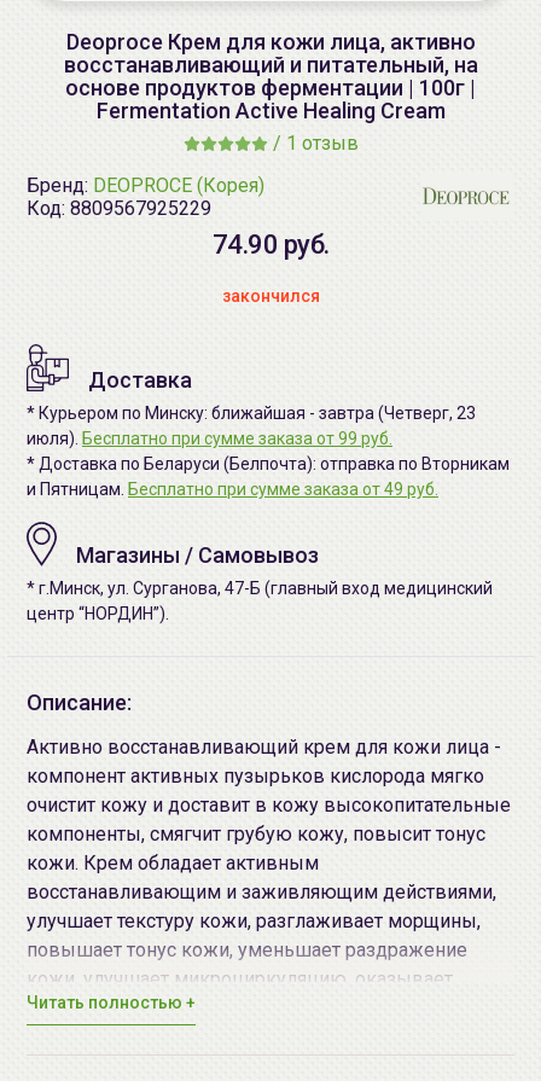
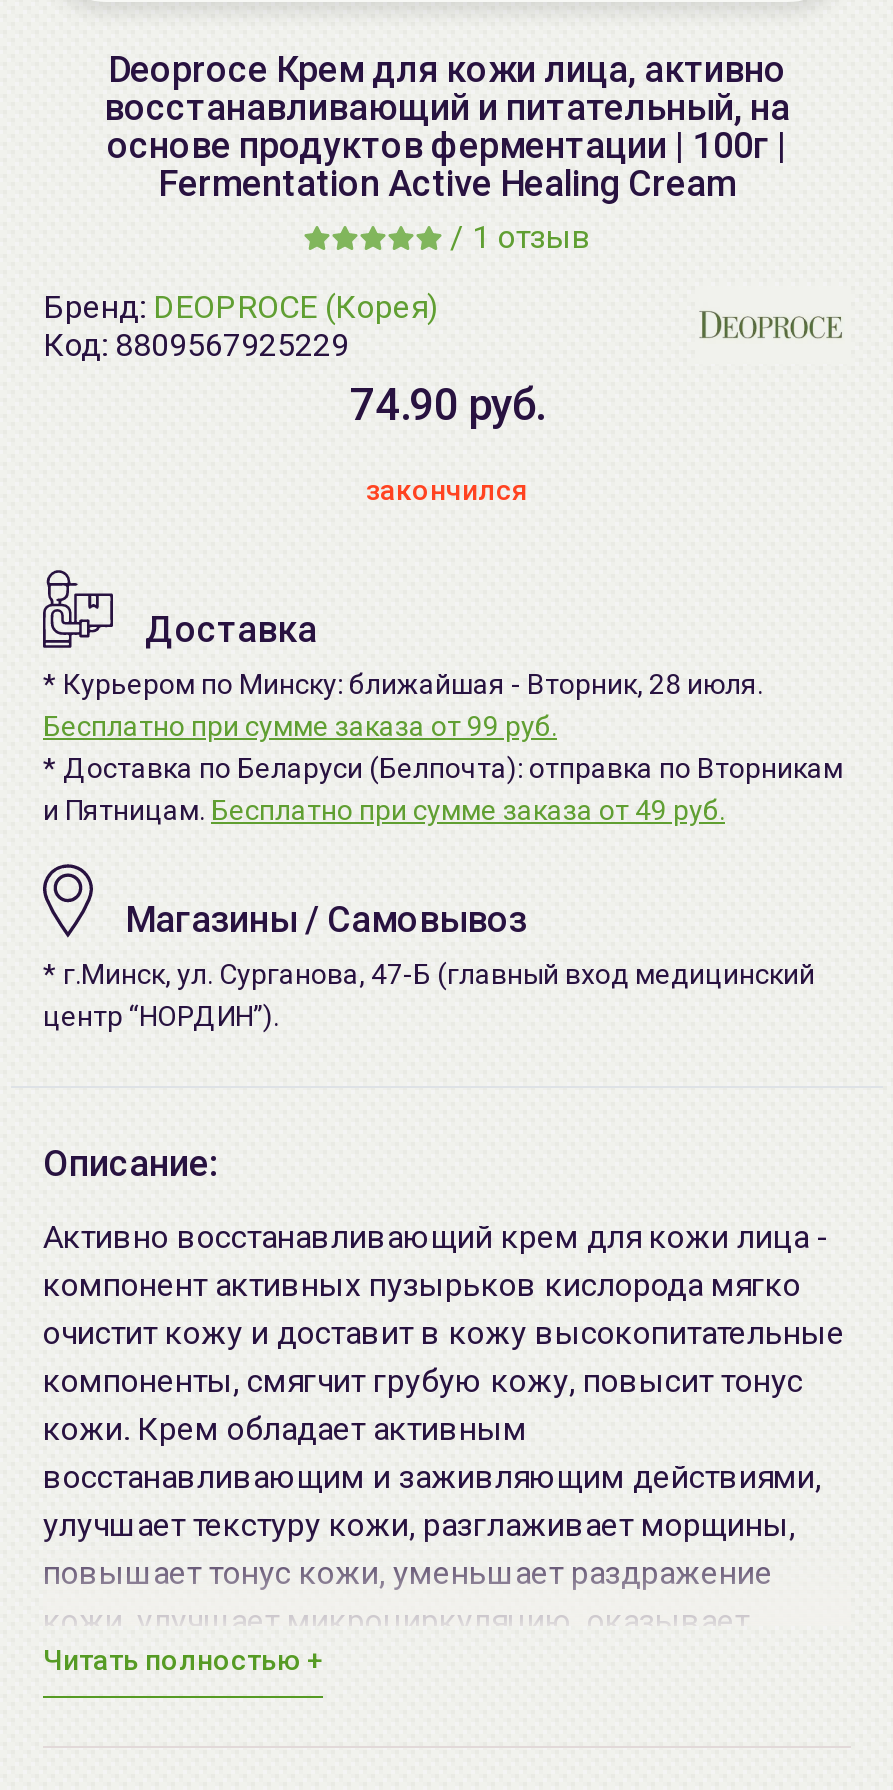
[27,403,476,448] * Курьером по Минску: ближайшая - завтра (Четверг, 23 | июля). Бесплатно при сумме заказа от 99 руб. -> [43,668,763,742] * Курьером по Минску: ближайшая - Вторник, 28 июля. | Бесплатно при сумме заказа от 99 руб.

